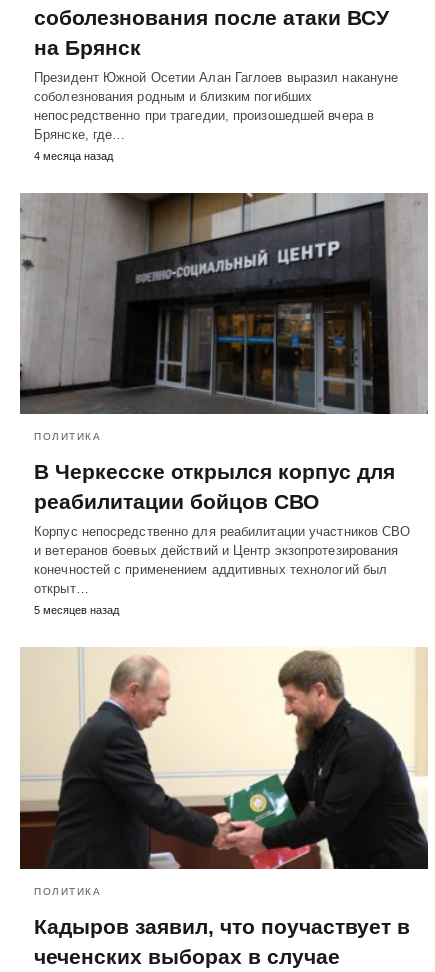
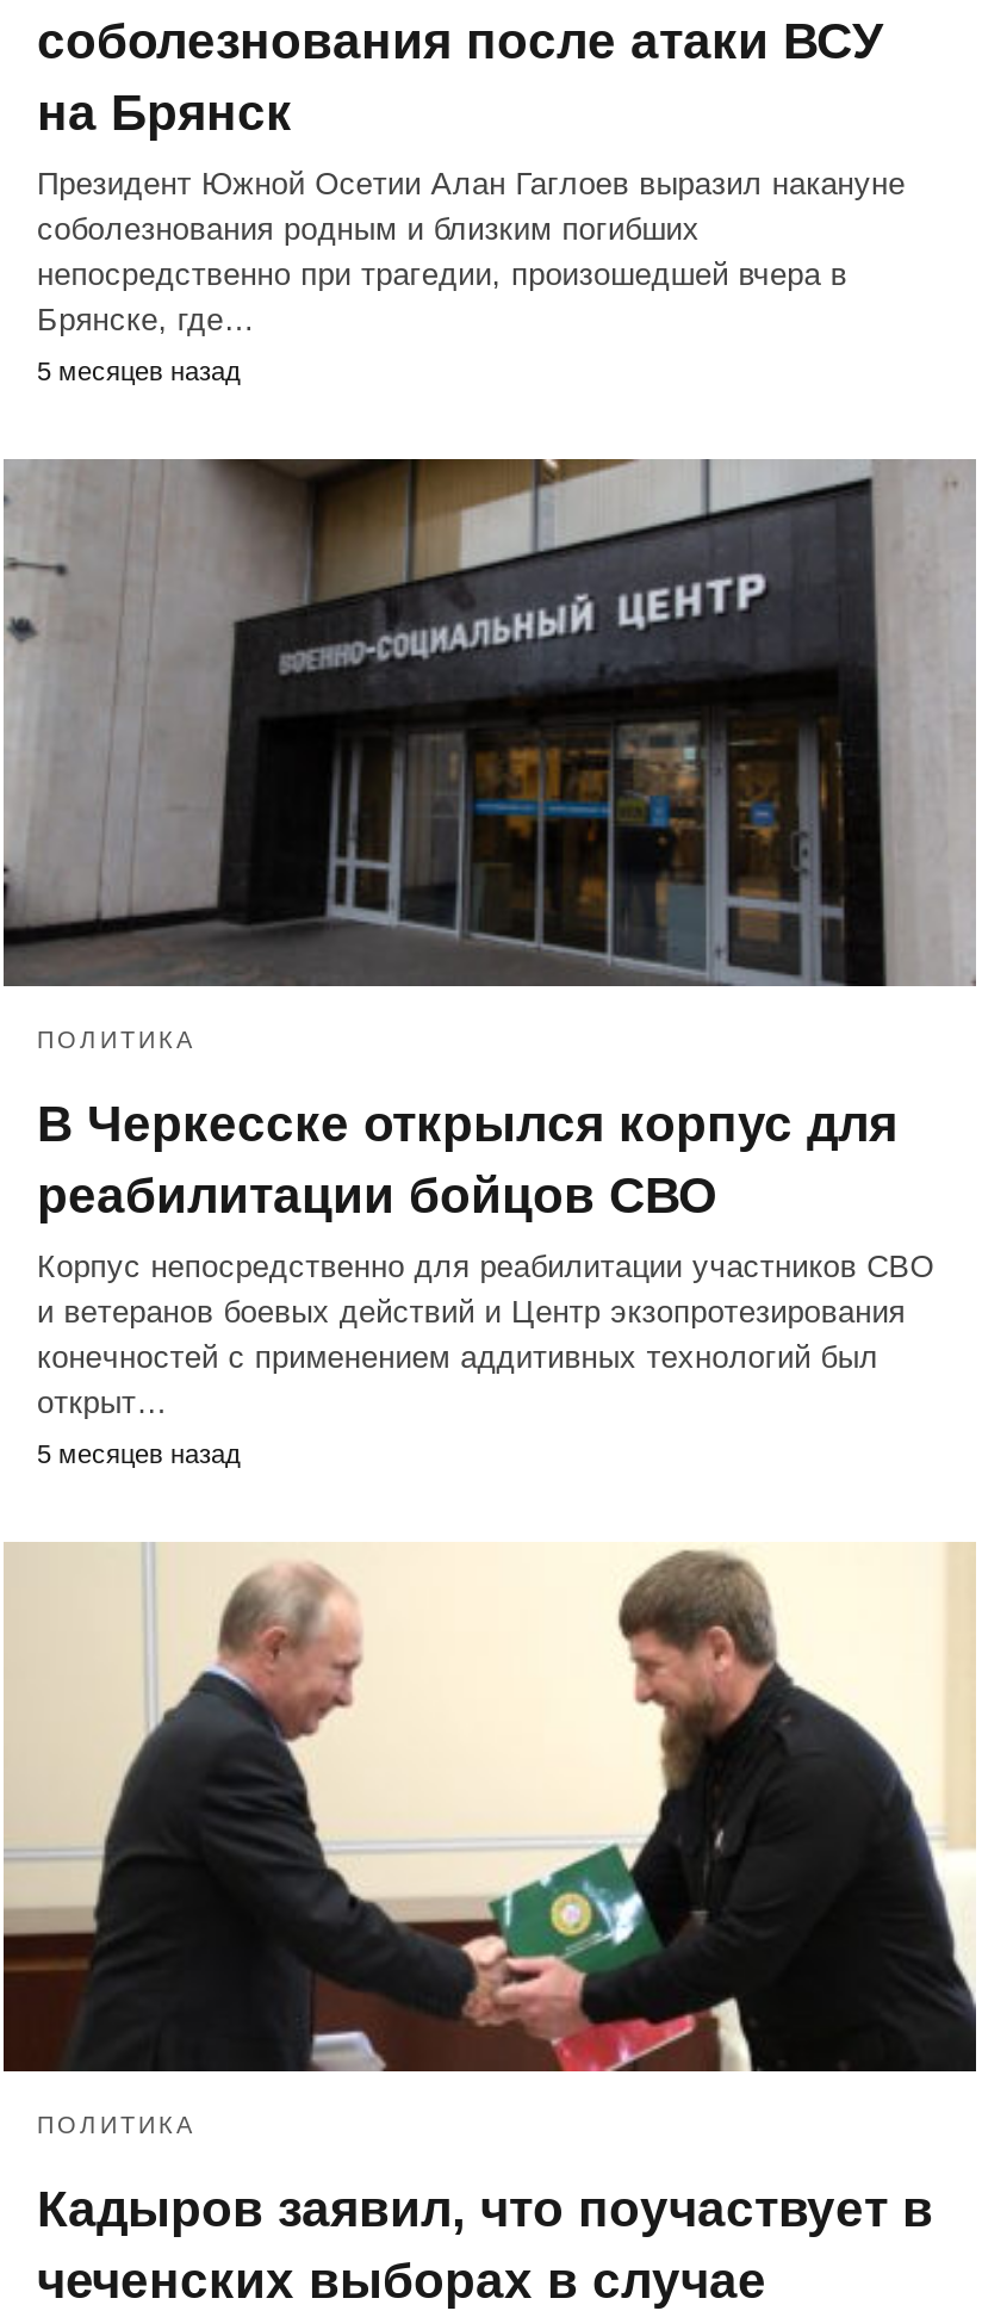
[34,149,113,161] 4 месяца назад -> [37,355,240,384] 5 месяцев назад

